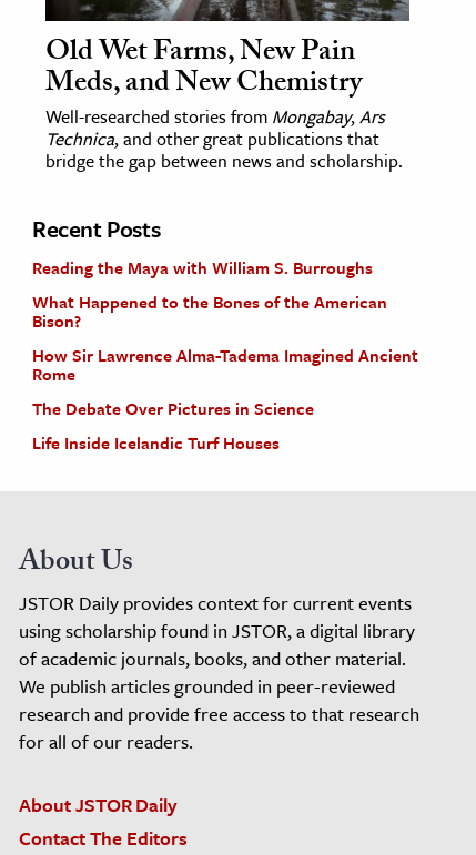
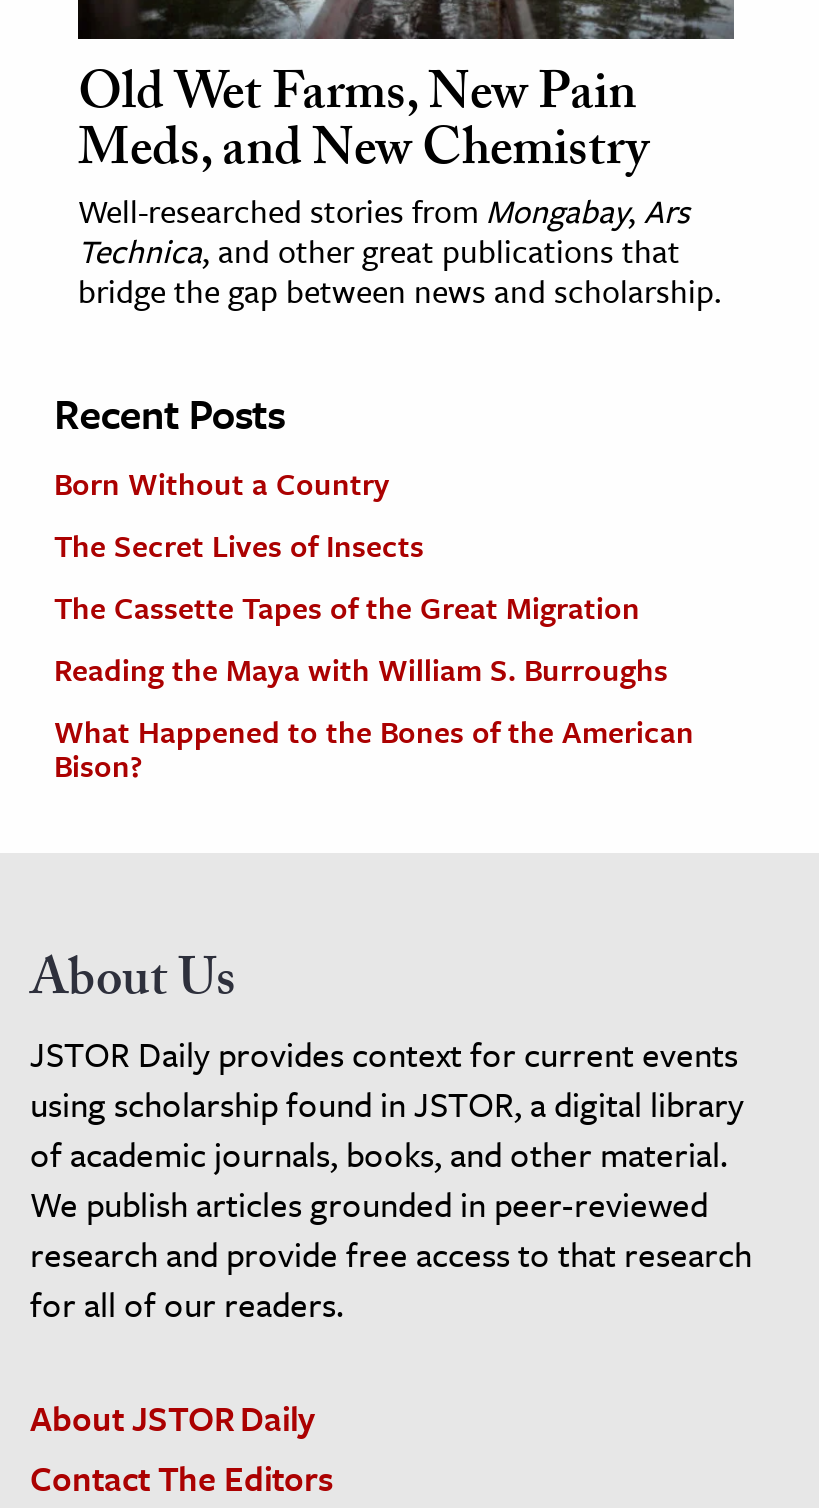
none -> [54,460,640,628] Born Without a Country | The Secret Lives of Insects | The Cassette Tapes of the Great Migration
moved [32,255,387,333] -> [54,646,694,786]: Reading the Maya with William S. Burroughs | What Happened to the Bones of the American | Bison?
[32,343,418,455] How Sir Lawrence Alma-Tadema Imagined Ancient | Rome | The Debate Over Pictures in Science | Life Inside Icelandic Turf Houses -> none

